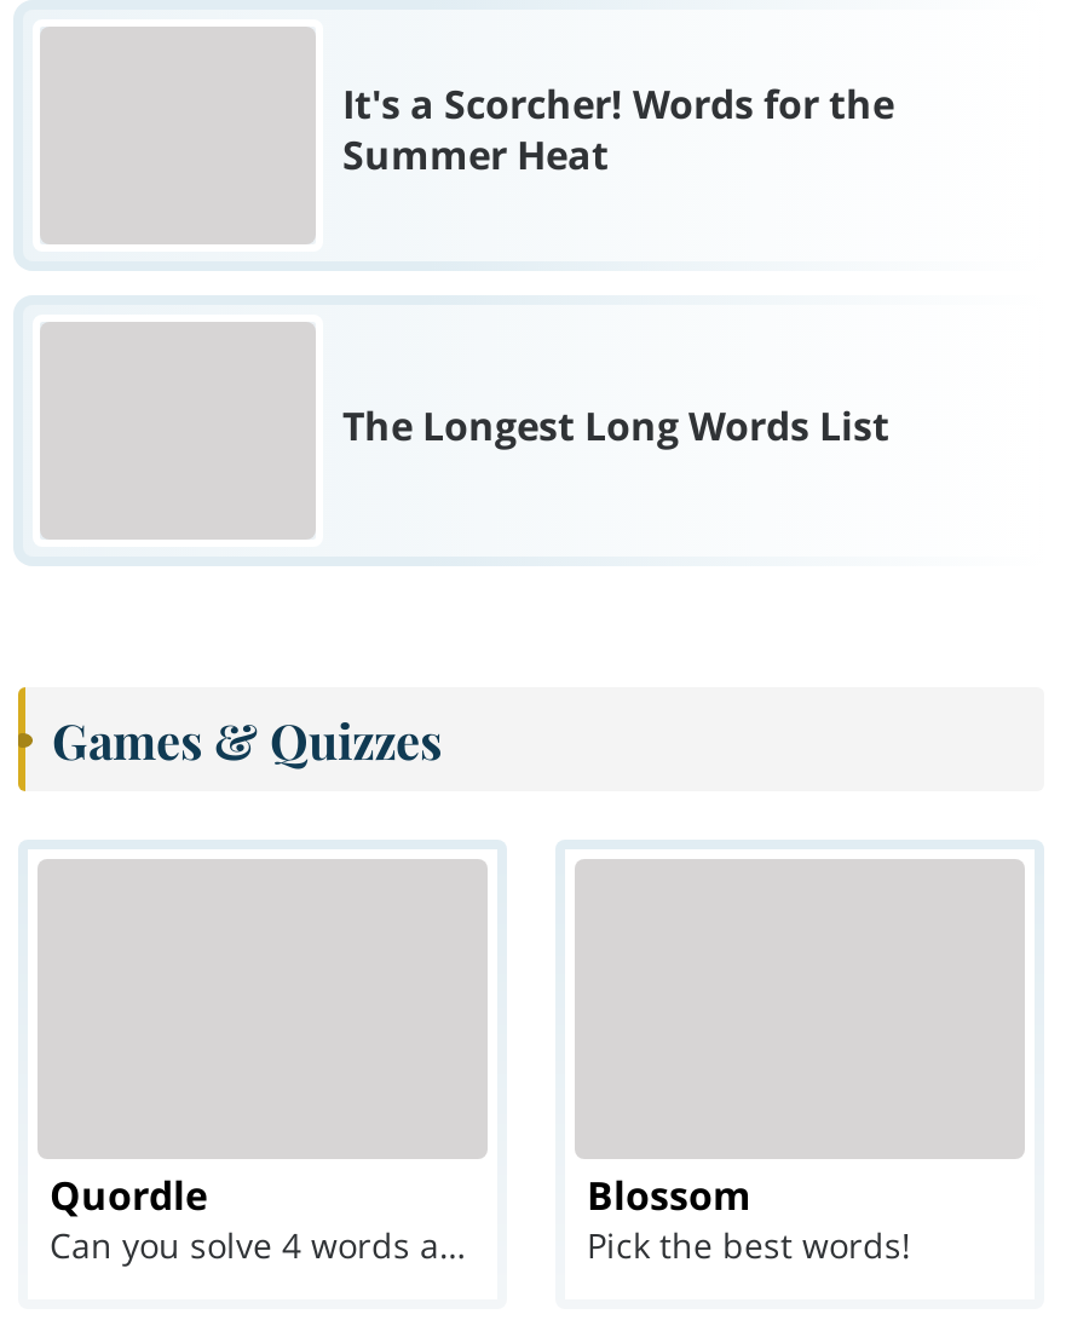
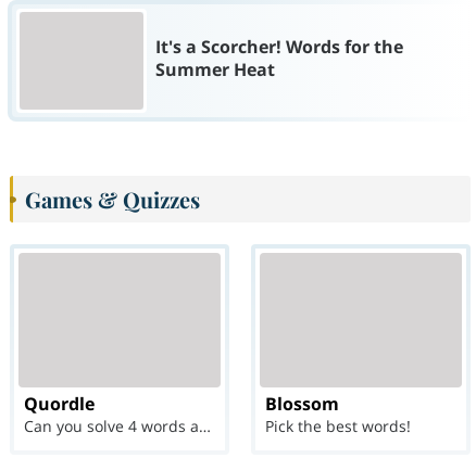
[342,398,889,451] The Longest Long Words List -> none

